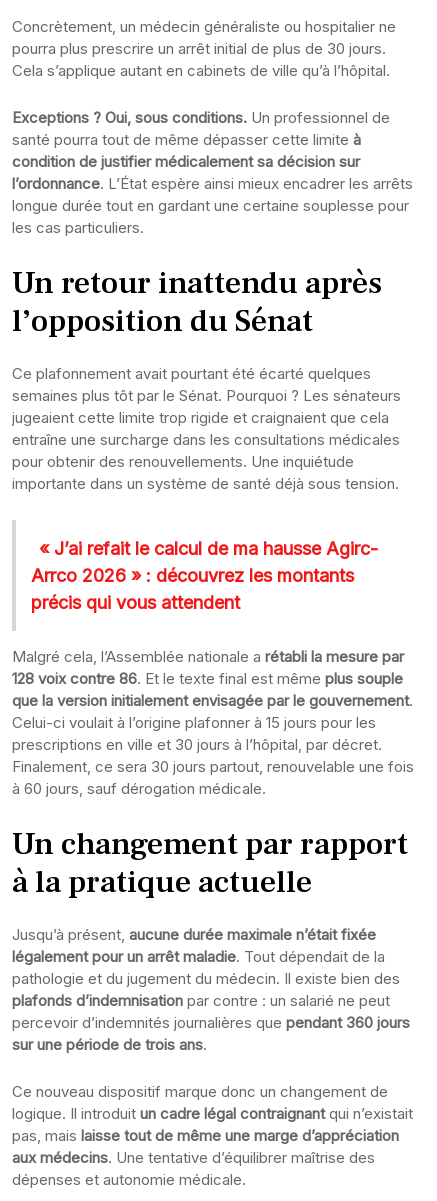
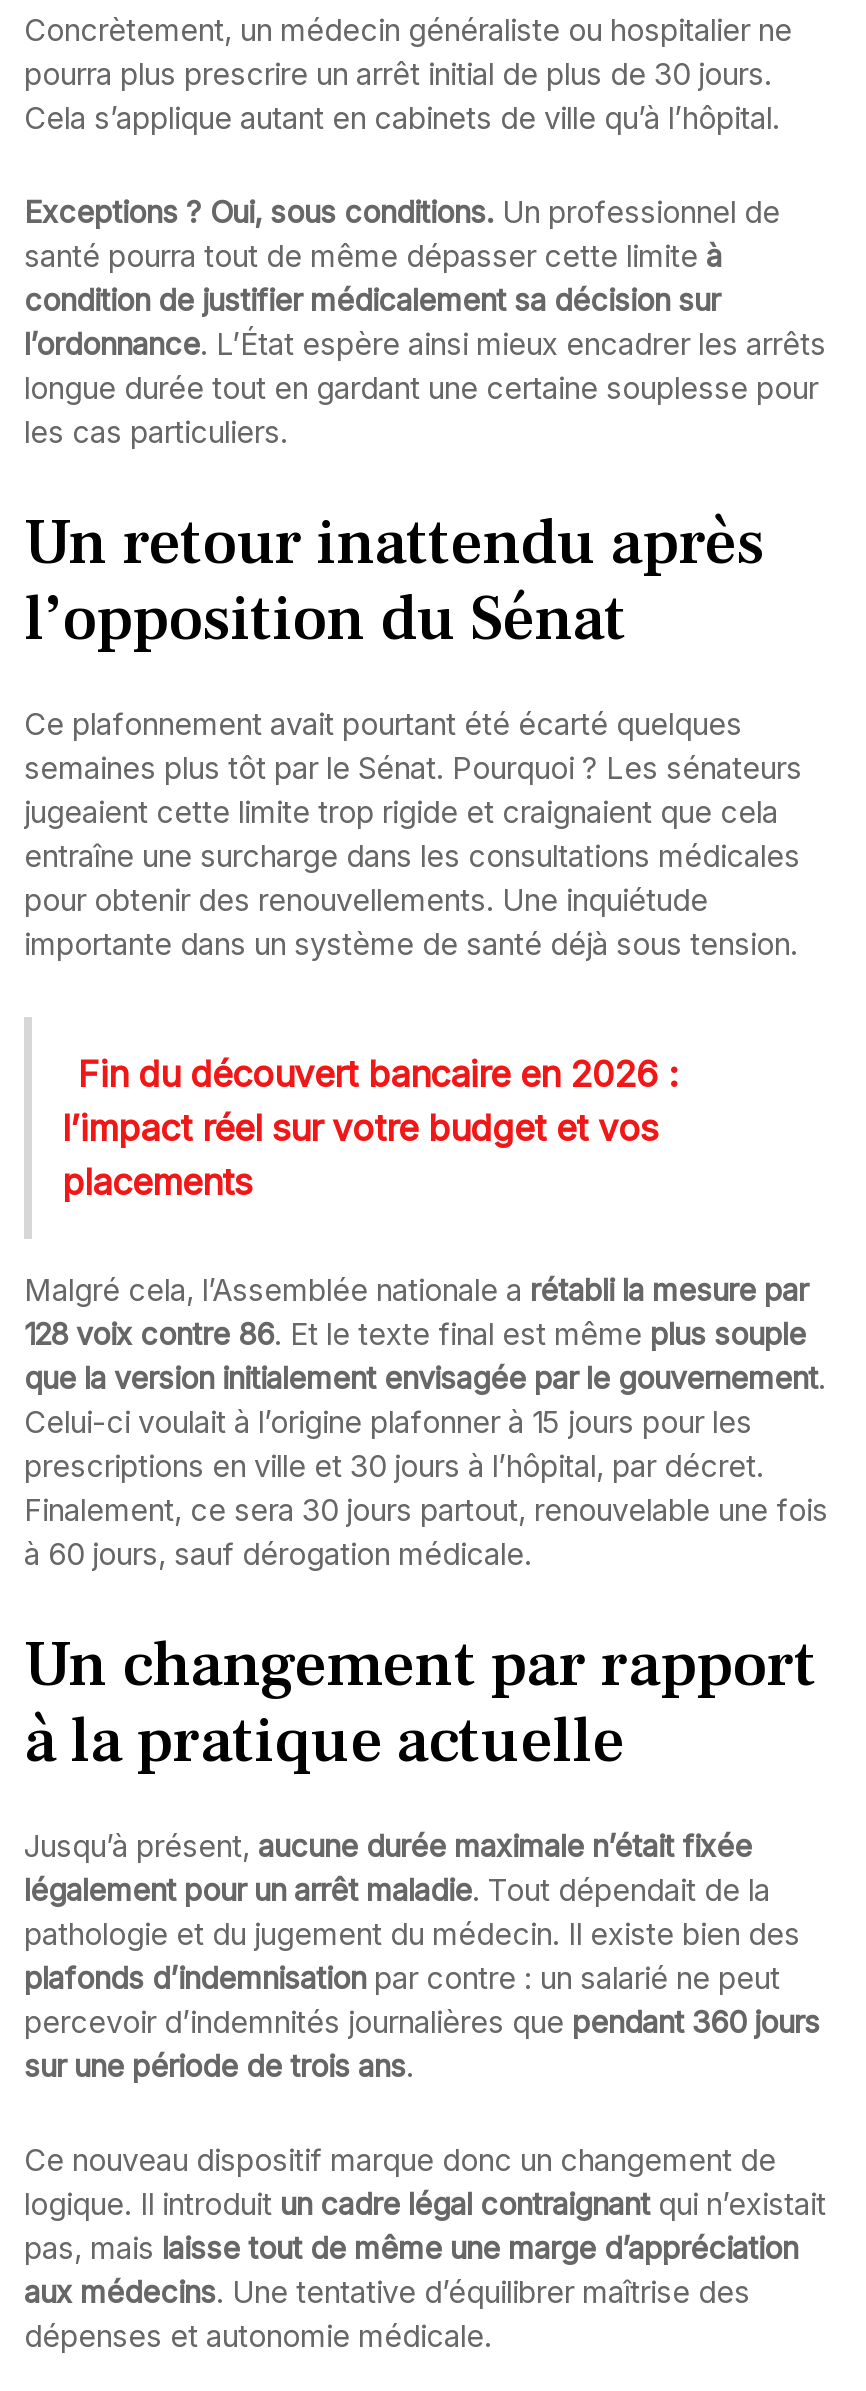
[31,538,378,613] « J’ai refait le calcul de ma hausse Agirc- | Arrco 2026 » : découvrez les montants | précis qui vous attendent -> [62,1053,678,1203] Fin du découvert bancaire en 2026 : | l’impact réel sur votre budget et vos | placements

